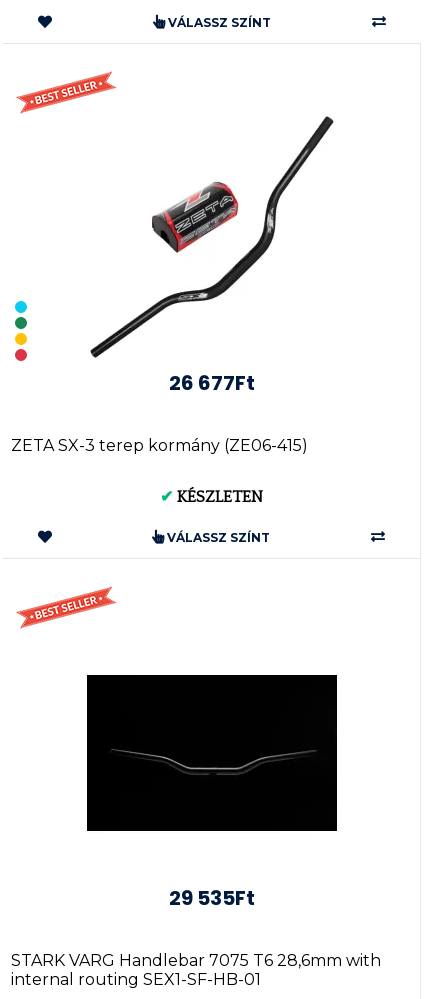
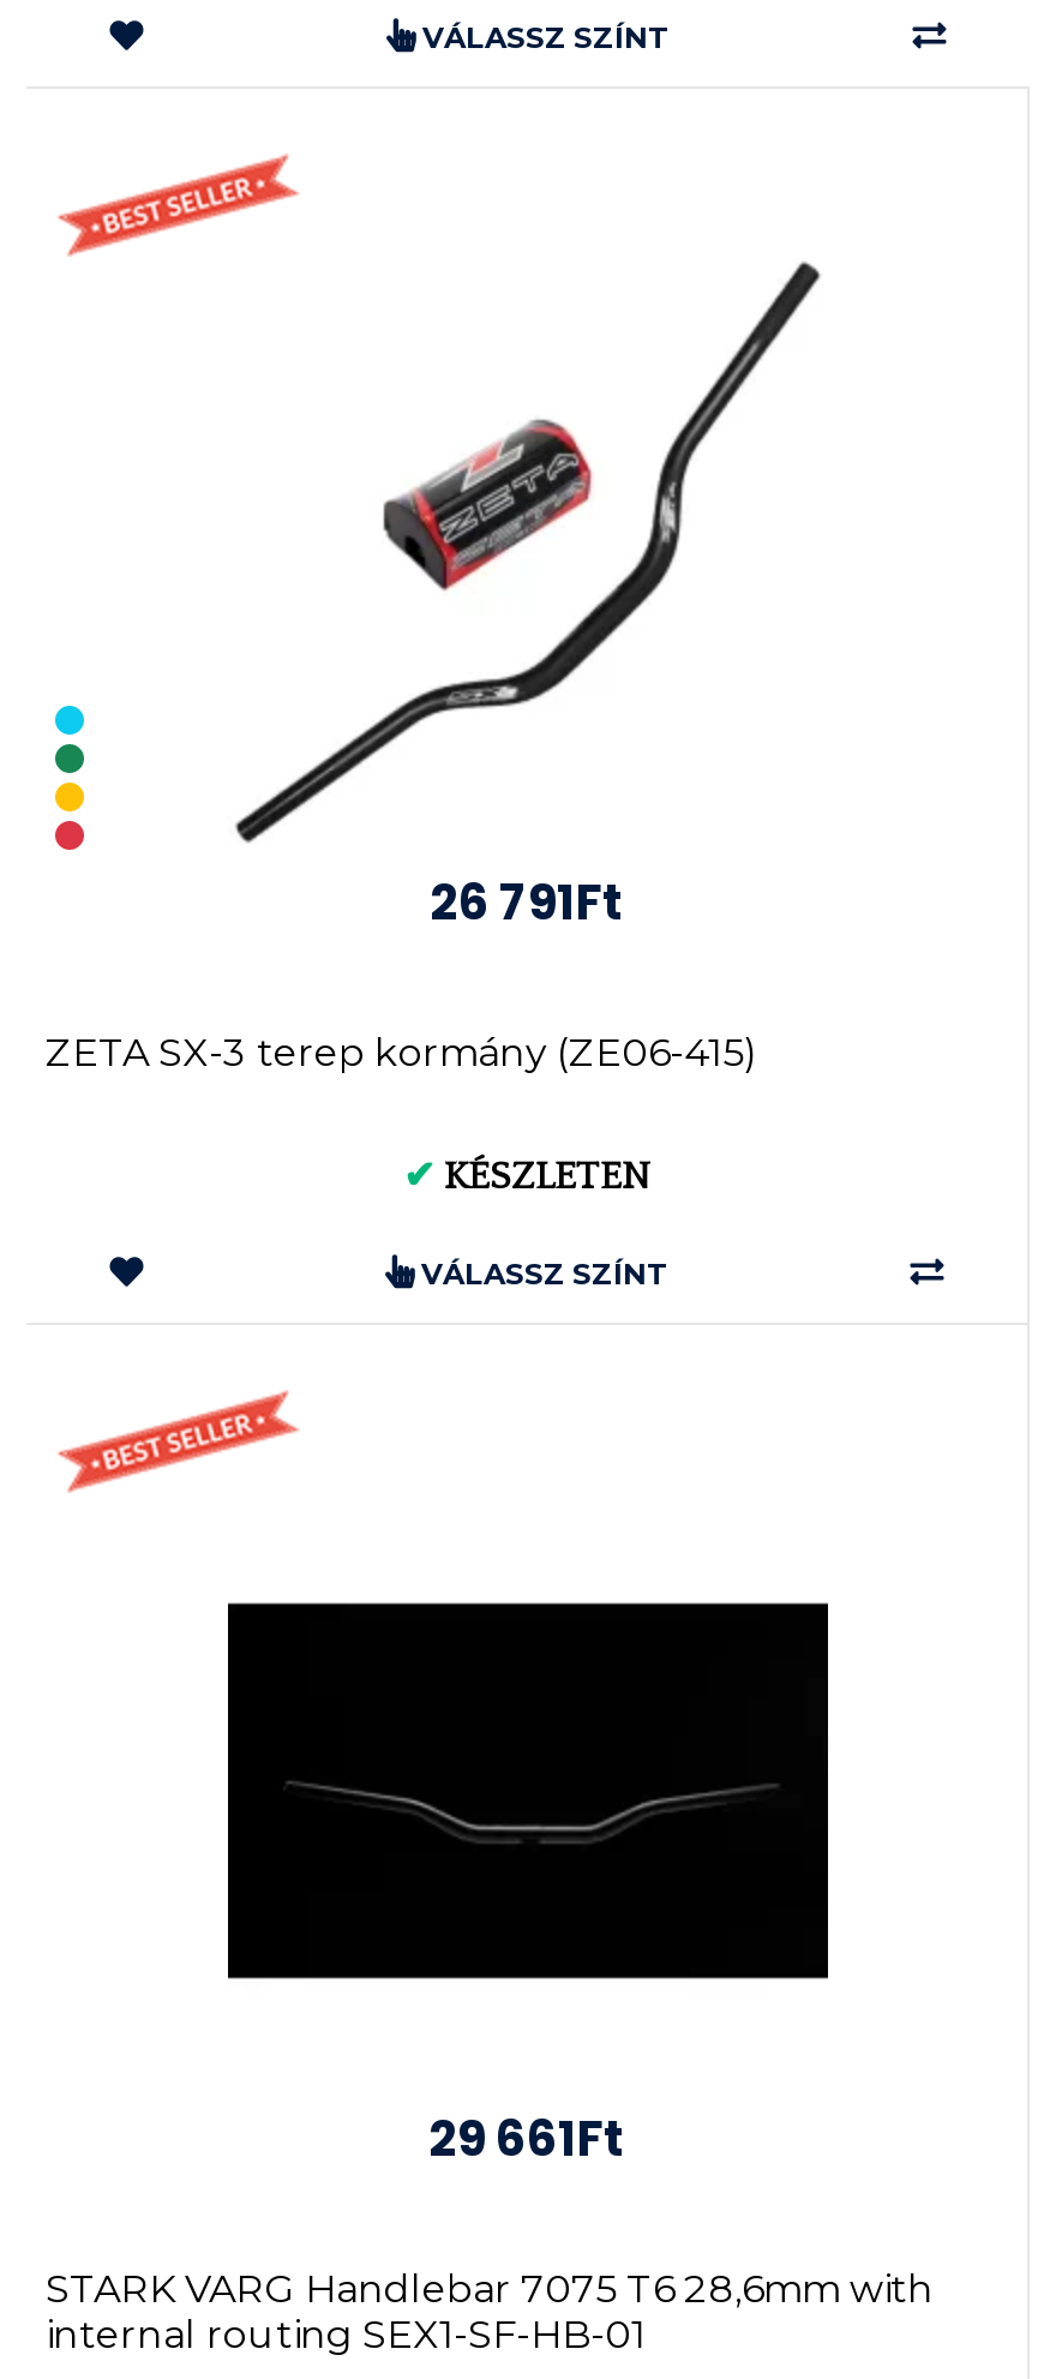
[168,369,254,397] 26 677Ft -> [430,869,624,936] 26 791Ft
[168,884,254,912] 29 535Ft -> [428,2105,625,2173] 29 661Ft

